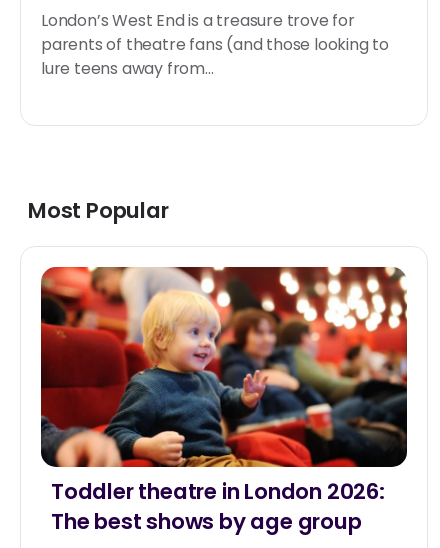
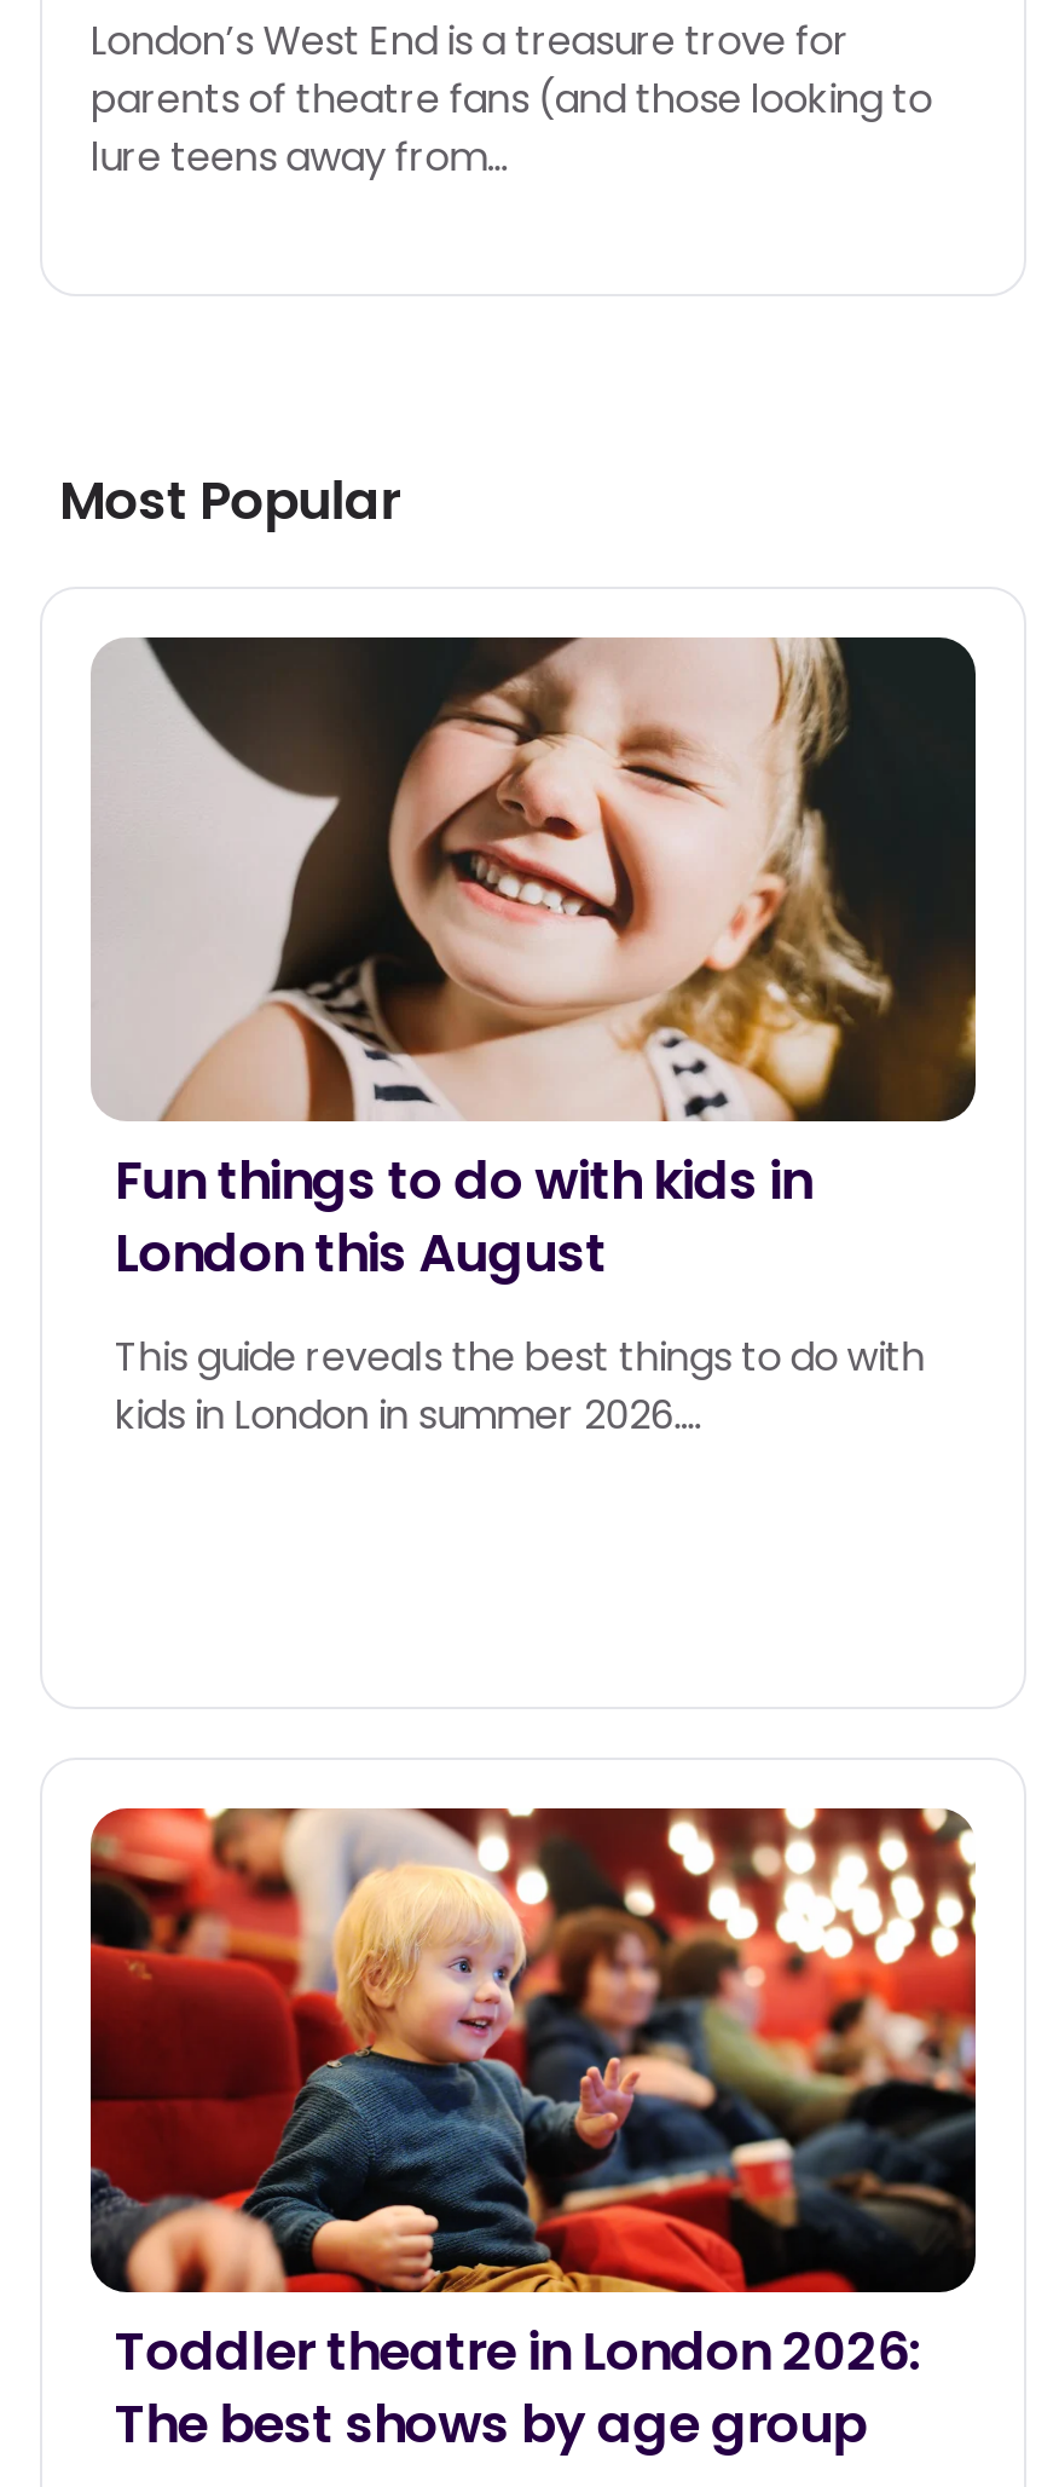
none -> [91,635,978,1443] [image] | Fun things to do with kids in | London this August | This guide reveals the best things to do with | kids in London in summer 2026....

